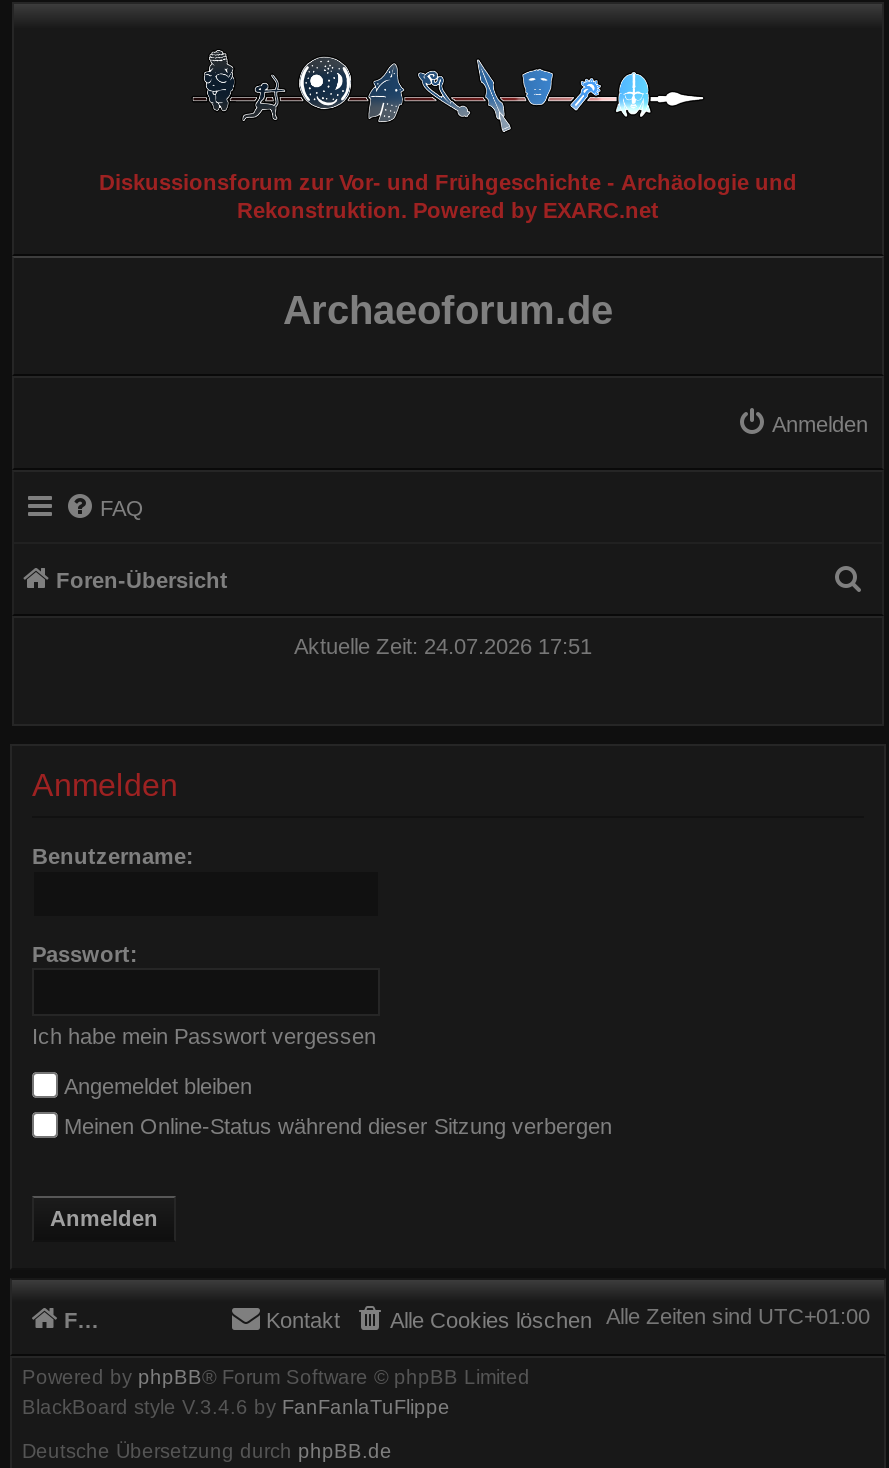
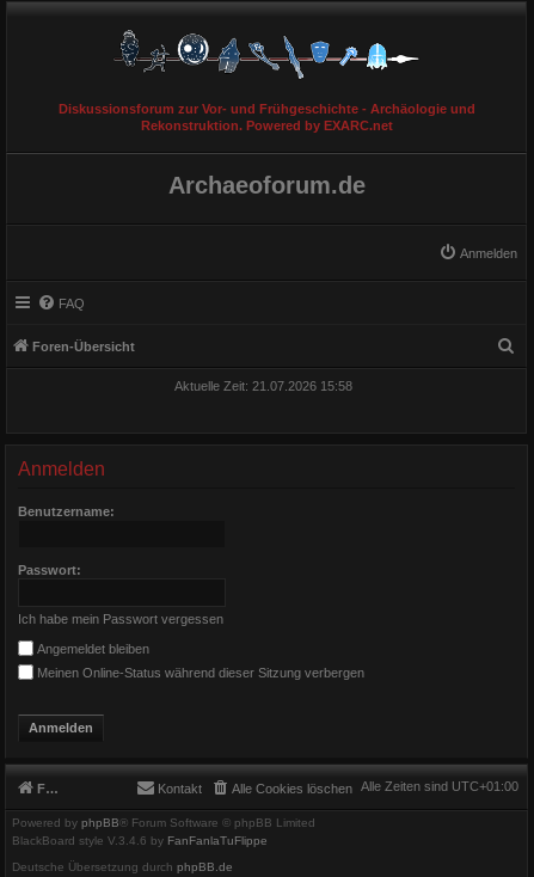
[294,634,592,658] Aktuelle Zeit: 24.07.2026 17:51 -> [174,379,352,393] Aktuelle Zeit: 21.07.2026 15:58

